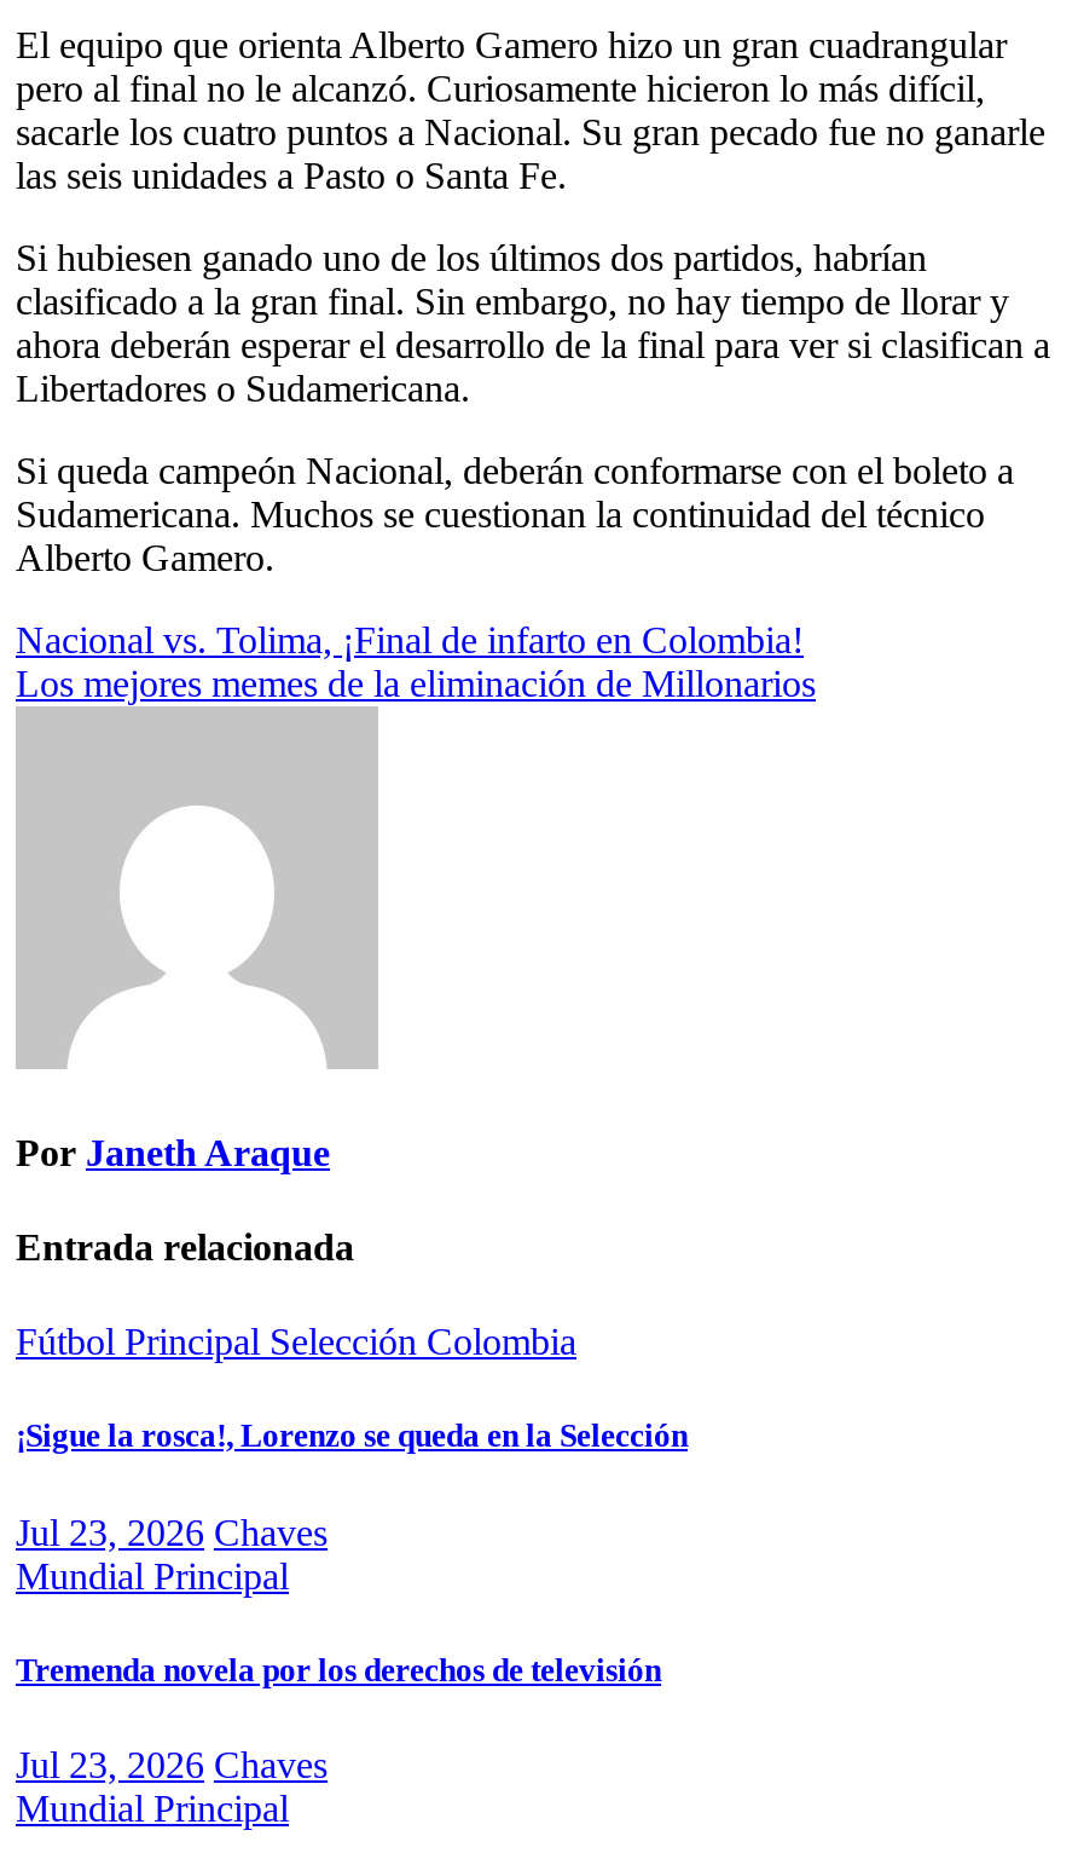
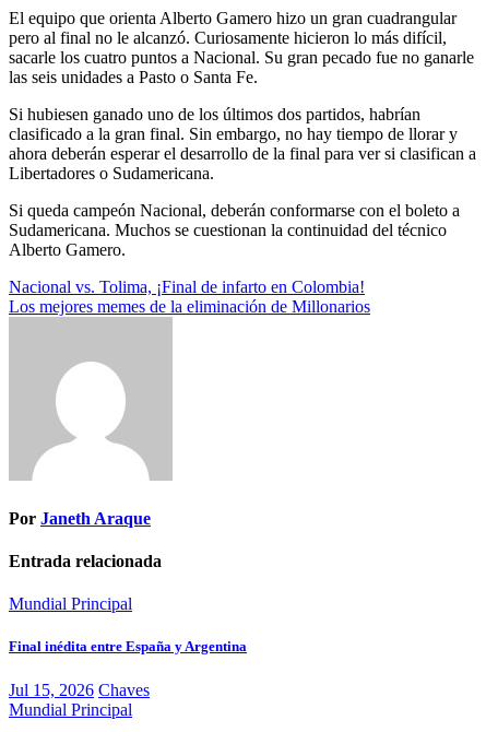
[16,1321,688,1552] Fútbol Principal Selección Colombia | ¡Sigue la rosca!, Lorenzo se queda en la Selección | Jul 23, 2026 Chaves -> none
[16,1651,661,1688] Tremenda novela por los derechos de televisión -> [9,638,247,655] Final inédita entre España y Argentina
[16,1744,328,1785] Jul 23, 2026 Chaves -> [9,680,150,699] Jul 15, 2026 Chaves

